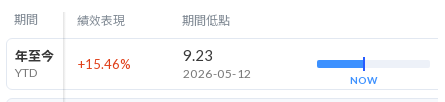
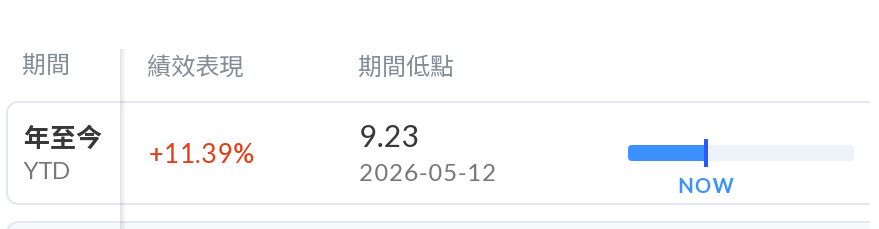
[15,47,131,71] 年至今 +15.46% -> [24,120,255,168] 年至今 +11.39%

